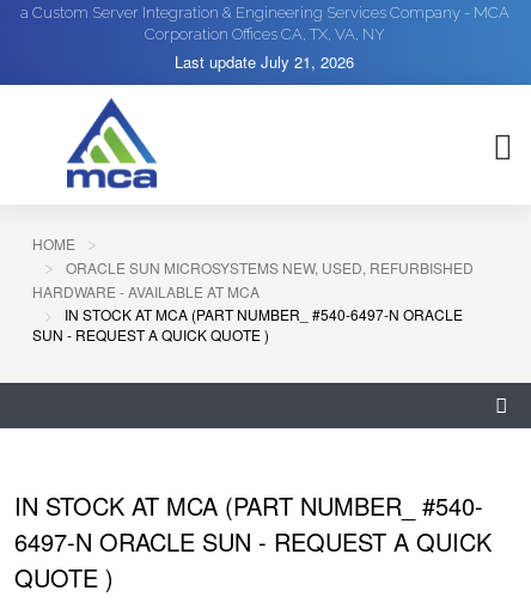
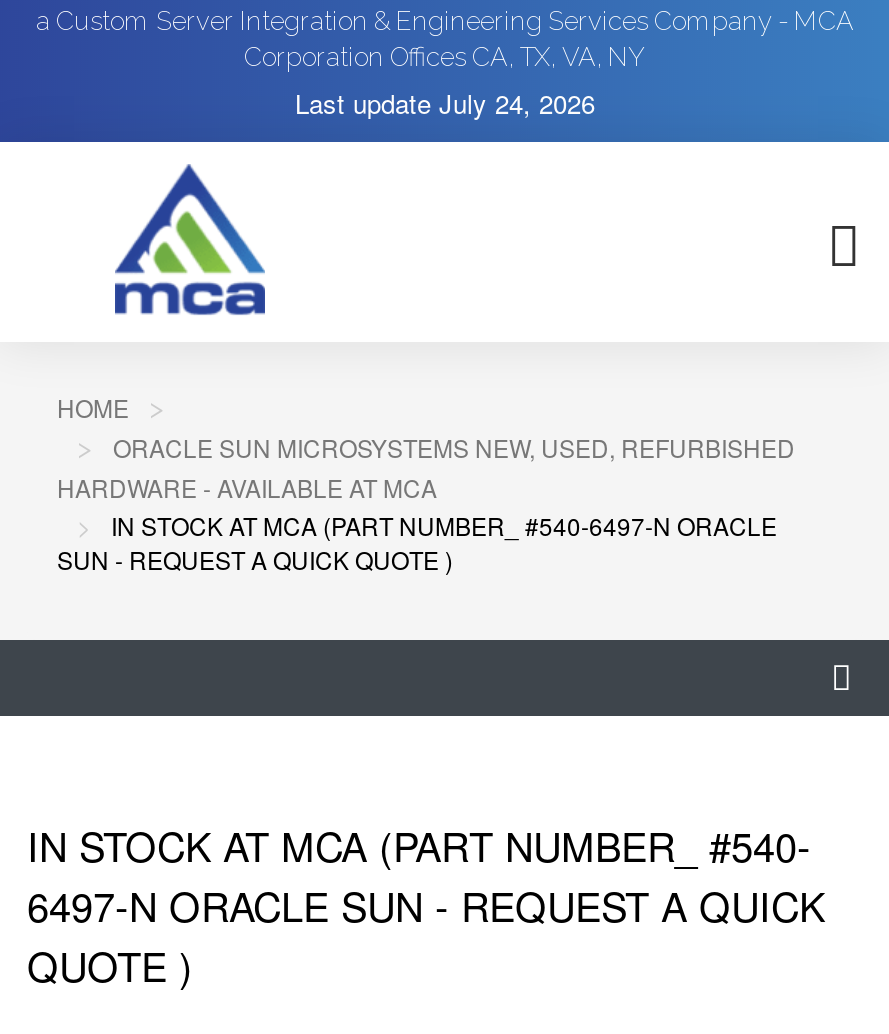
[175,50,354,73] Last update July 21, 2026 -> [295,84,595,122] Last update July 24, 2026

